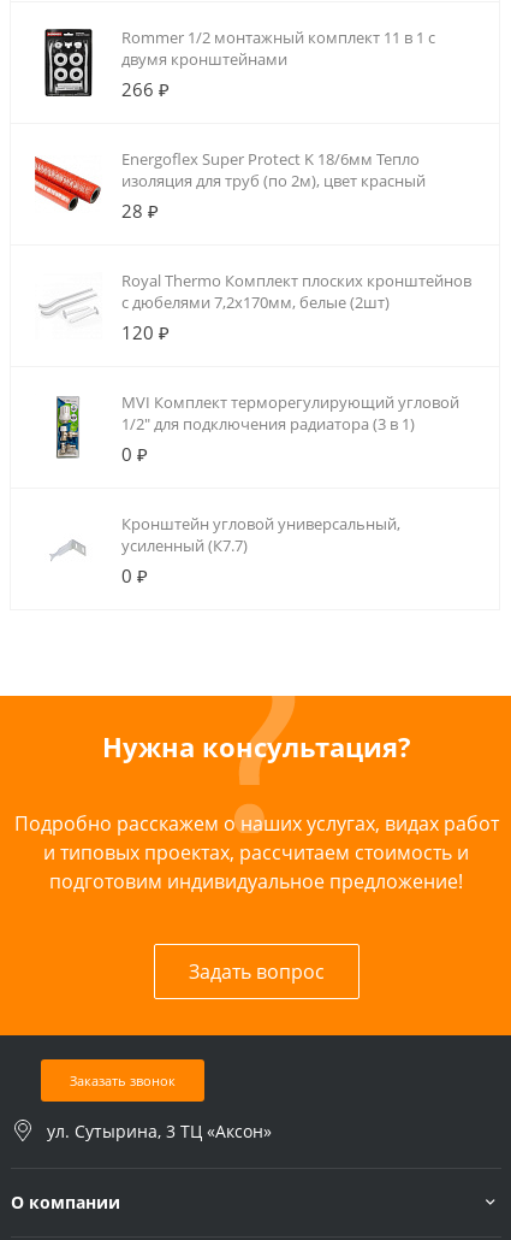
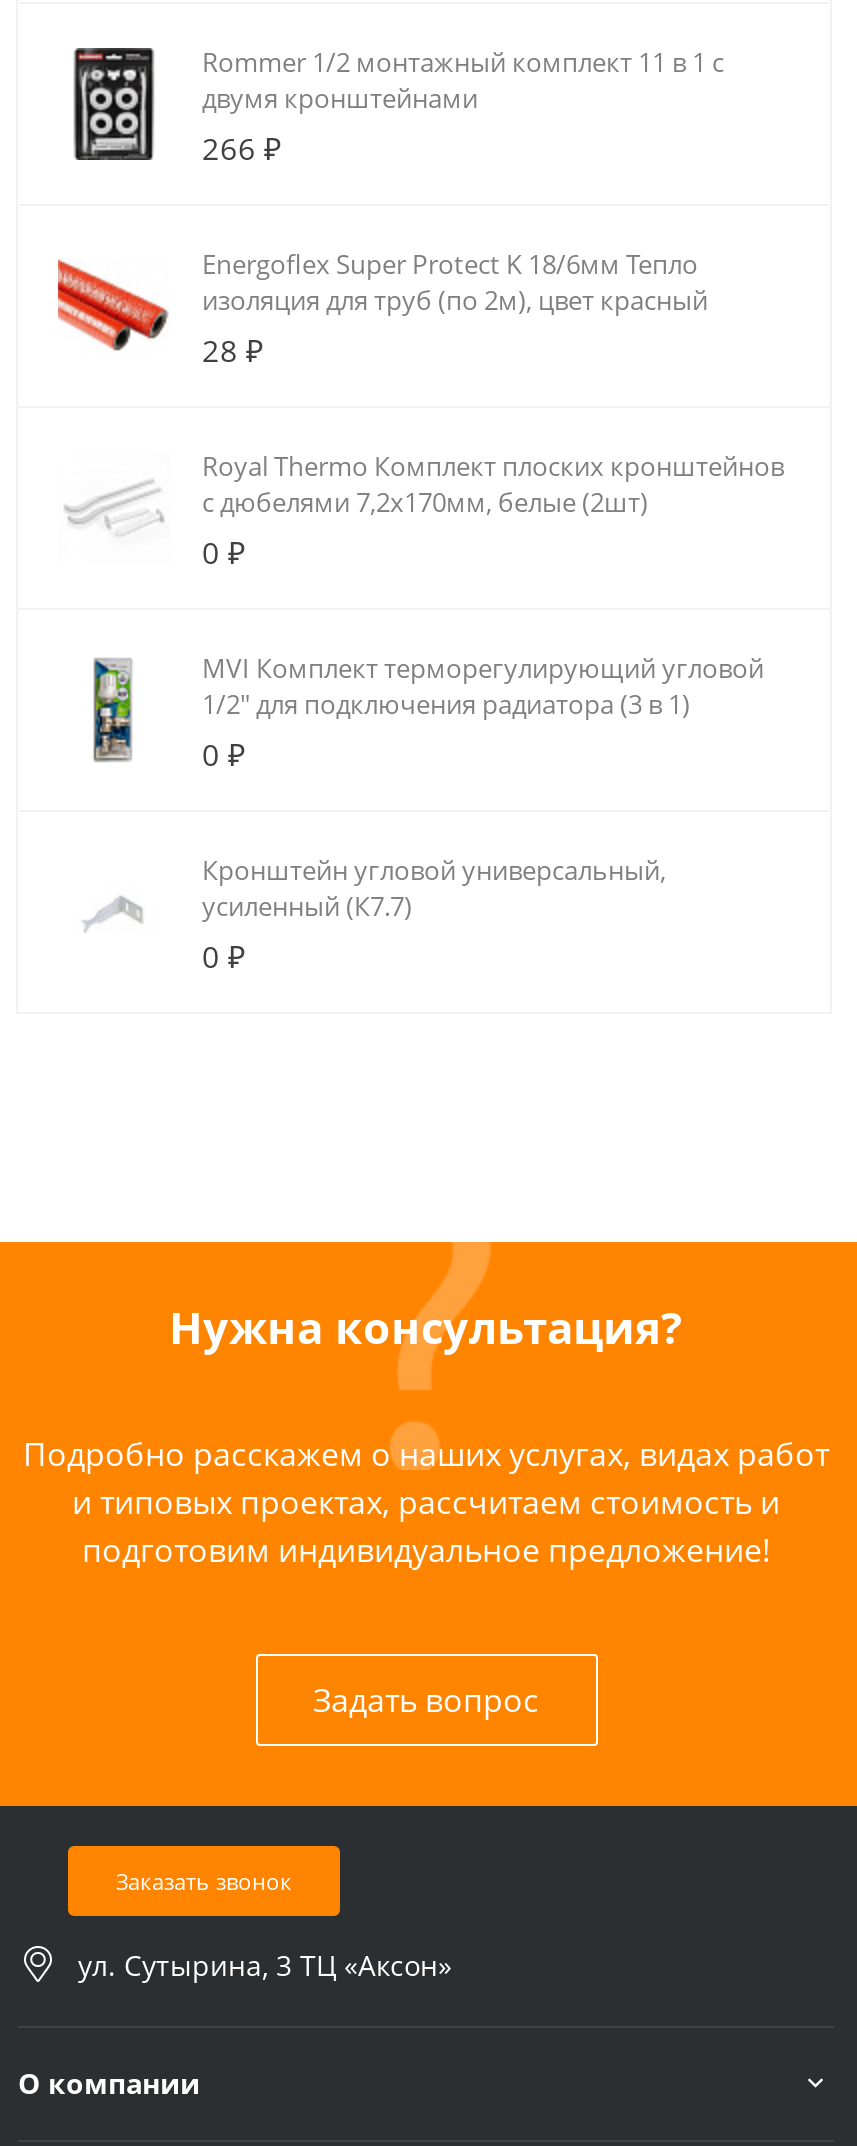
[121,321,170,345] 120 ₽ -> [202,533,246,573] 0 ₽

